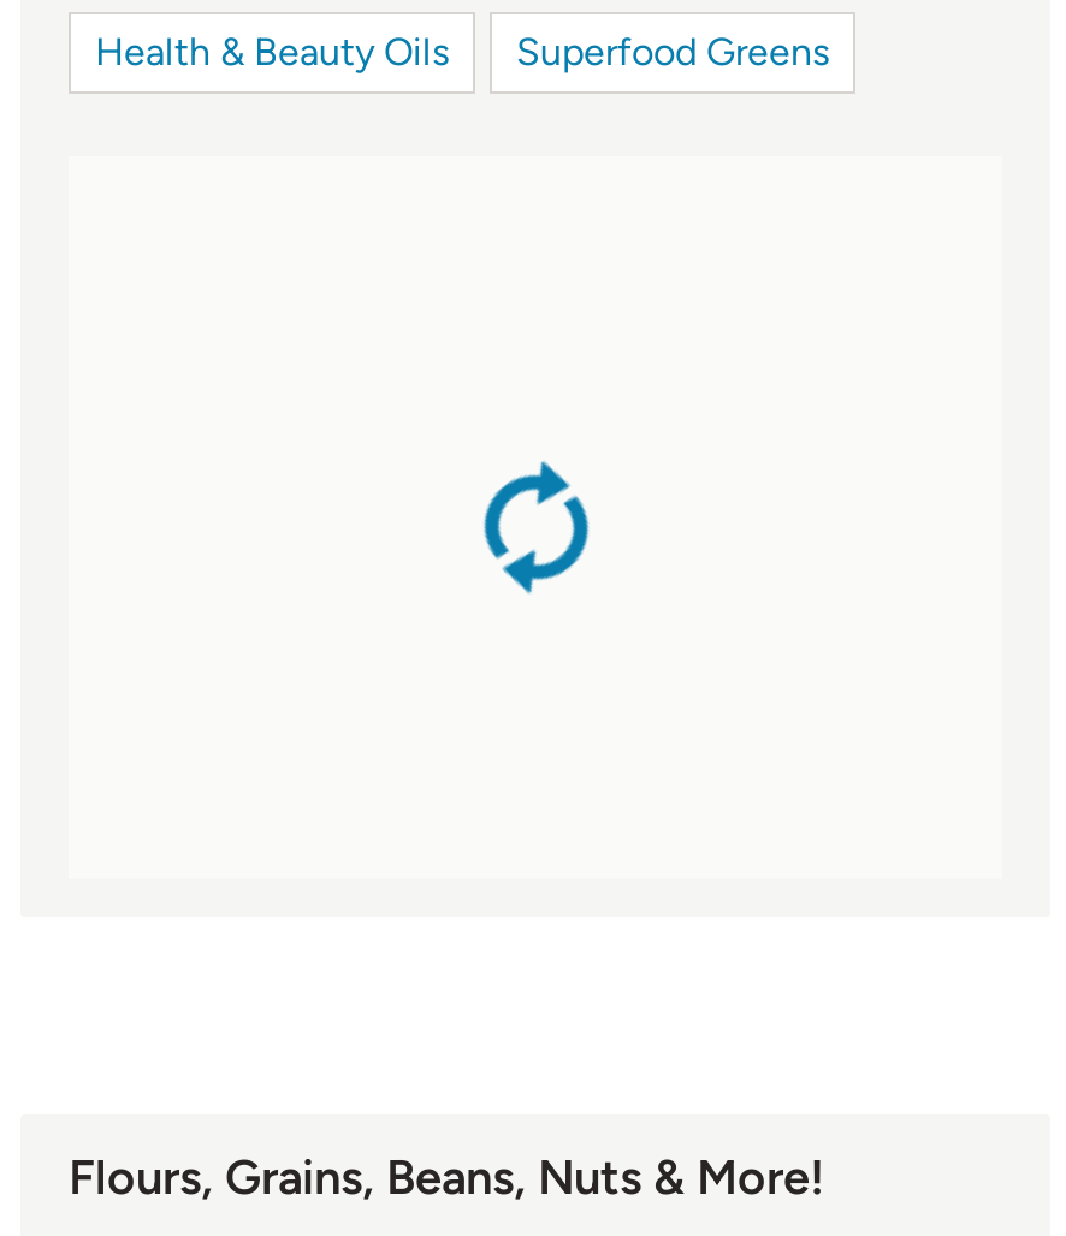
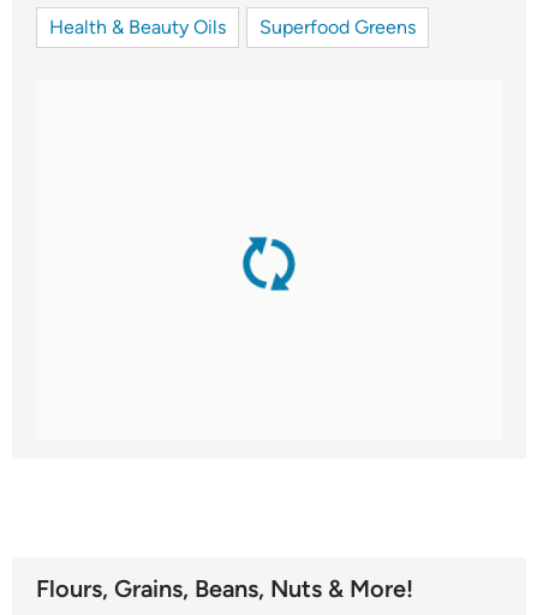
[494,459,588,596] [image] -> [247,231,291,297] [image]

